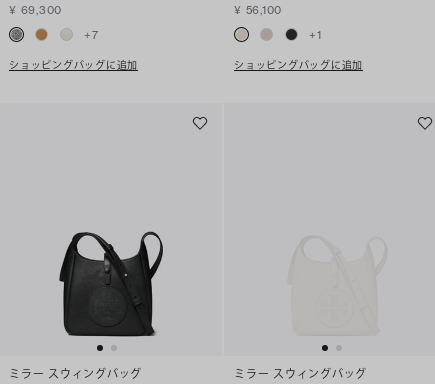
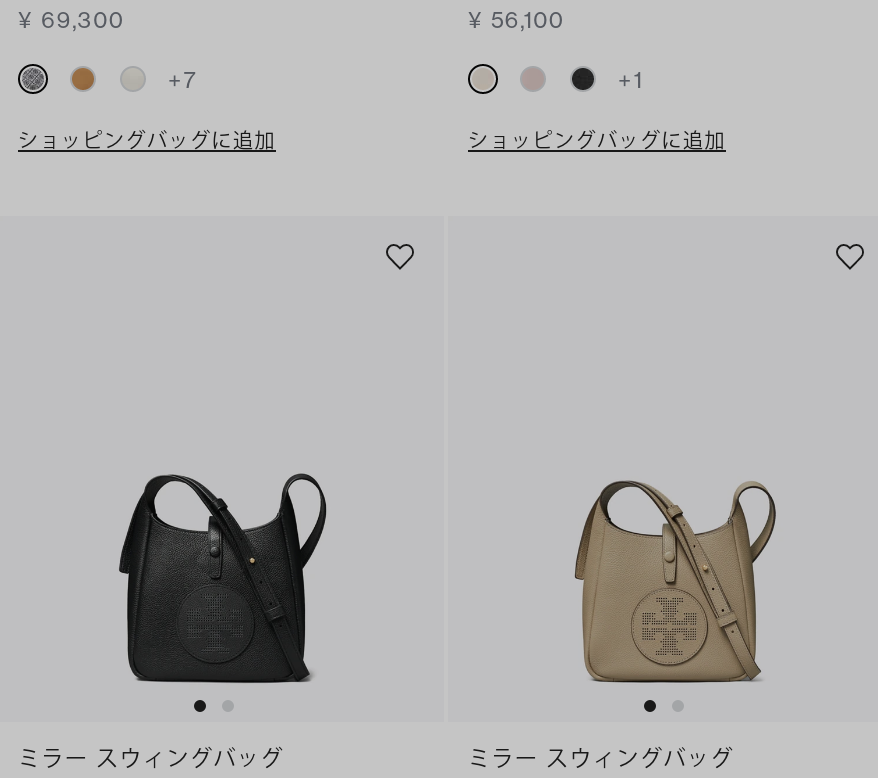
none -> [574,480,778,684] [image]

